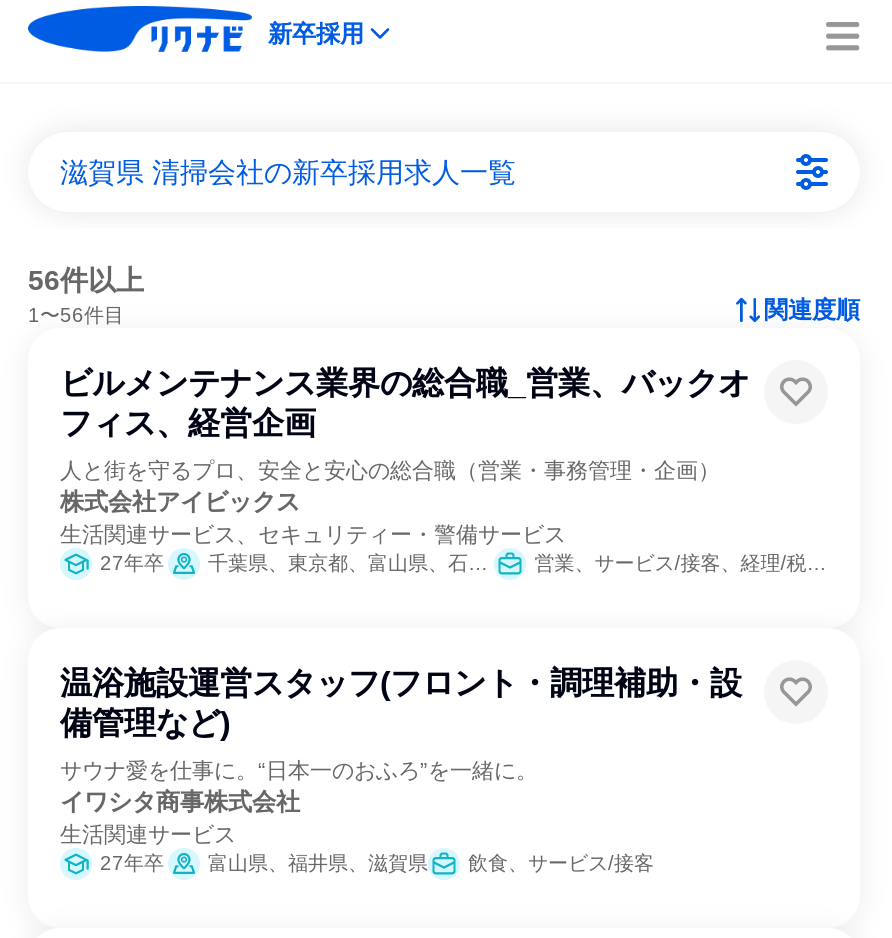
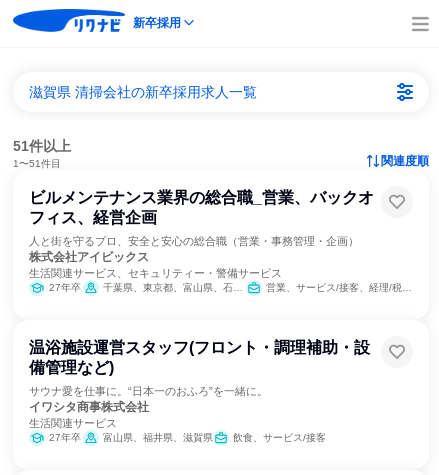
[28,264,144,296] 56件以上 -> [13,138,71,154] 51件以上
[28,304,124,326] 1〜56件目 -> [13,158,61,169] 1〜51件目

